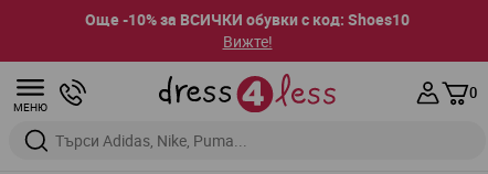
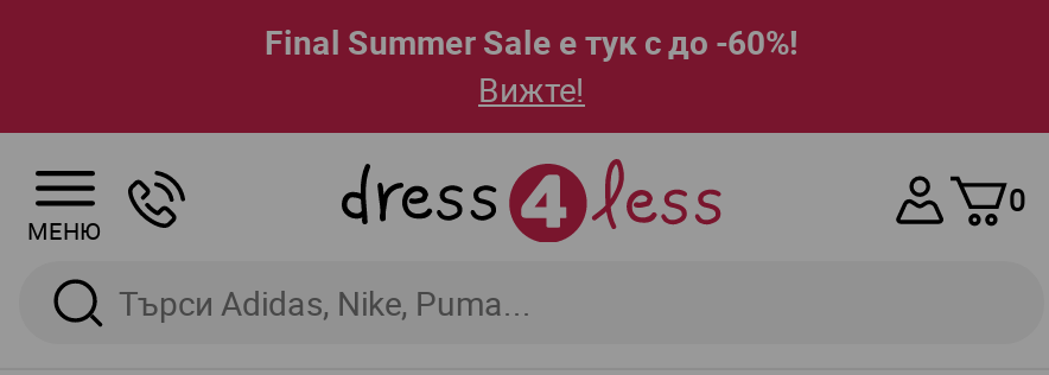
[85,9,410,30] Още -10% за ВСИЧКИ обувки с код: Shoes10 -> [265,19,799,64] Final Summer Sale е тук с до -60%!

